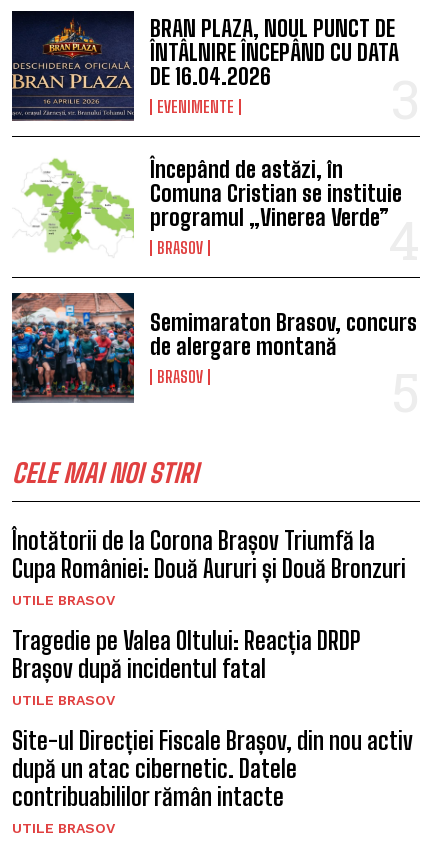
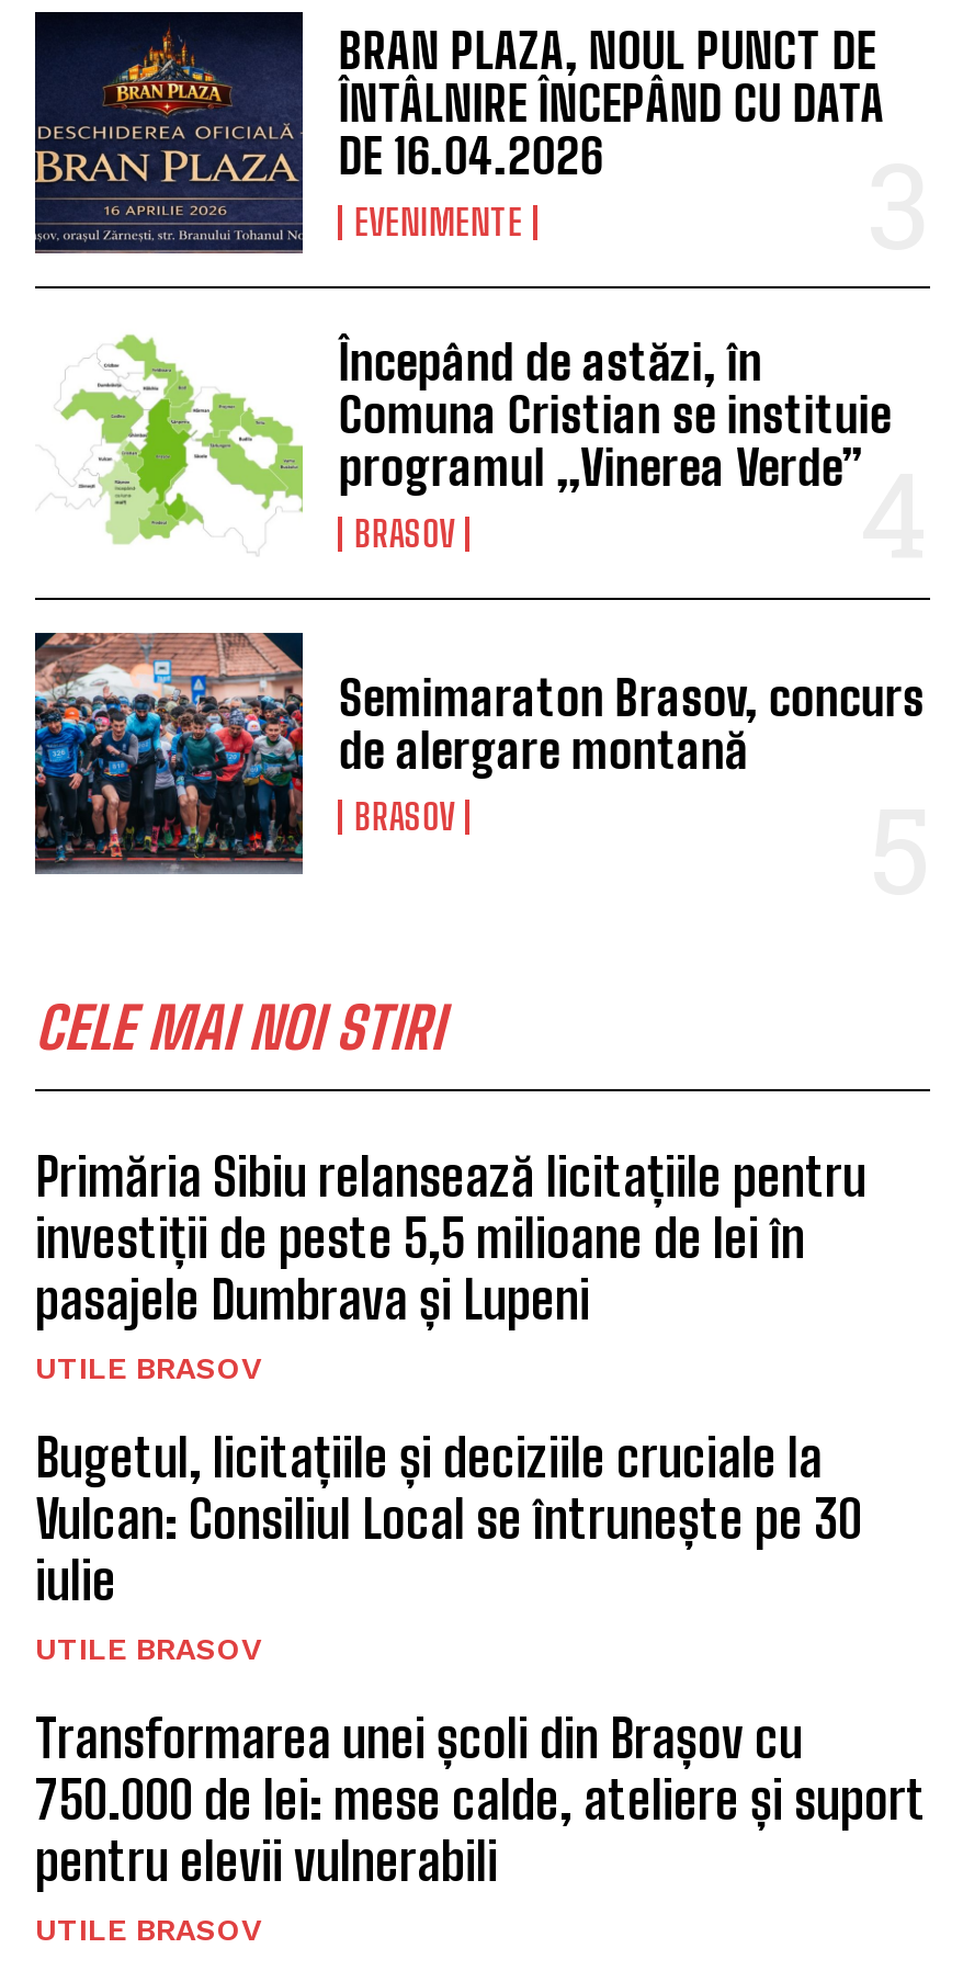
[12,526,406,583] Înotătorii de la Corona Brașov Triumfă la | Cupa României: Două Aururi și Două Bronzuri -> [35,1143,866,1329] Primăria Sibiu relansează licitațiile pentru | investiții de peste 5,5 milioane de lei în | pasajele Dumbrava și Lupeni
[12,626,361,683] Tragedie pe Valea Oltului: Reacția DRDP | Brașov după incidentul fatal -> [35,1424,862,1610] Bugetul, licitațiile și deciziile cruciale la | Vulcan: Consiliul Local se întrunește pe 30 | iulie
[12,726,413,811] Site-ul Direcției Fiscale Brașov, din nou activ | după un atac cibernetic. Datele | contribuabililor rămân intacte -> [35,1704,926,1891] Transformarea unei școli din Brașov cu | 750.000 de lei: mese calde, ateliere și suport | pentru elevii vulnerabili

